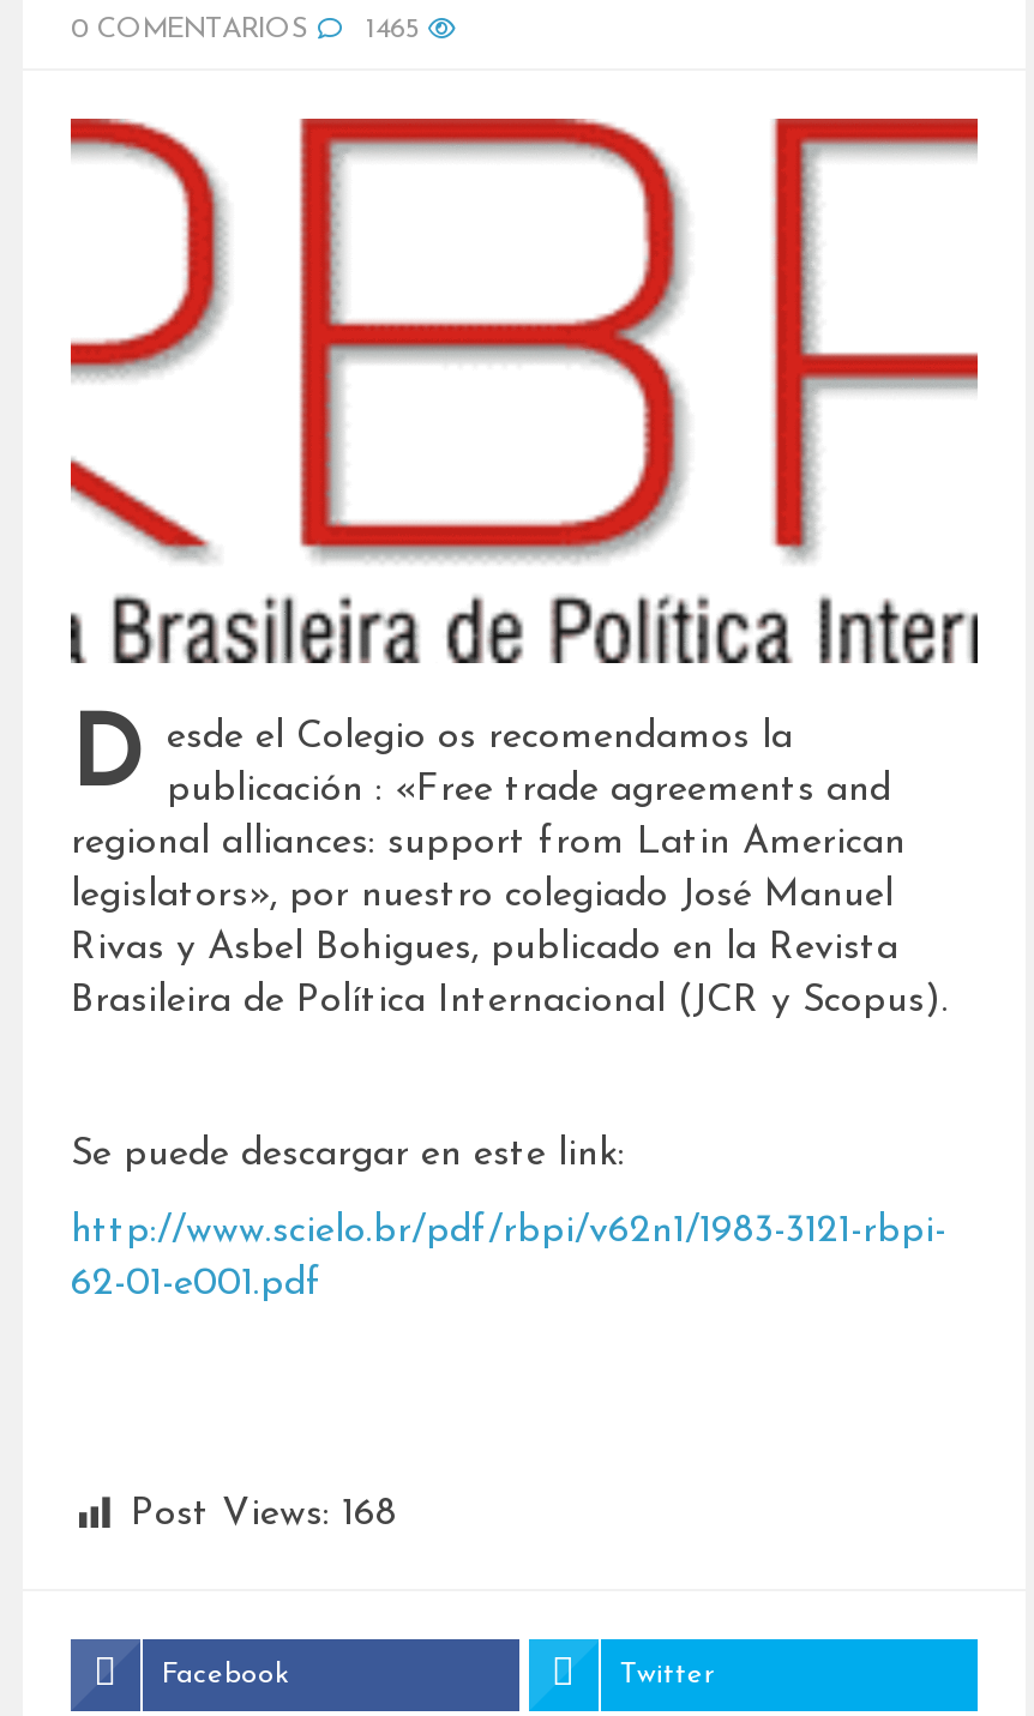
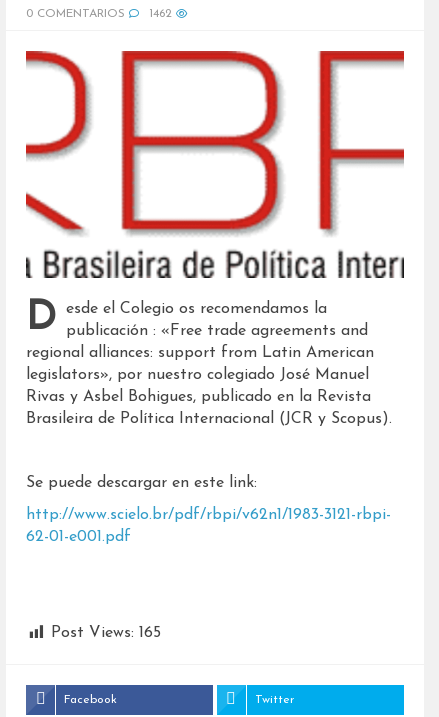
[366,16,419,44] 1465 -> [149,8,172,20] 1462
[131,1494,397,1533] Post Views: 168 -> [51,625,161,641] Post Views: 165

